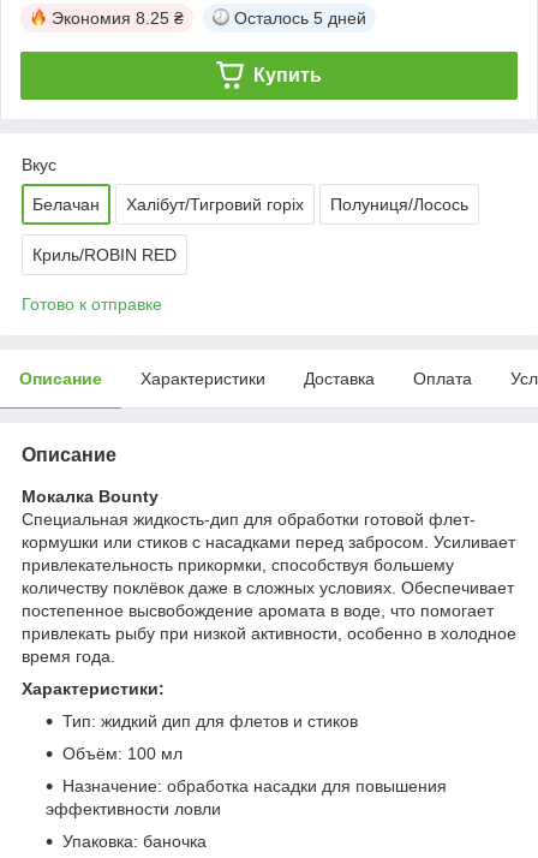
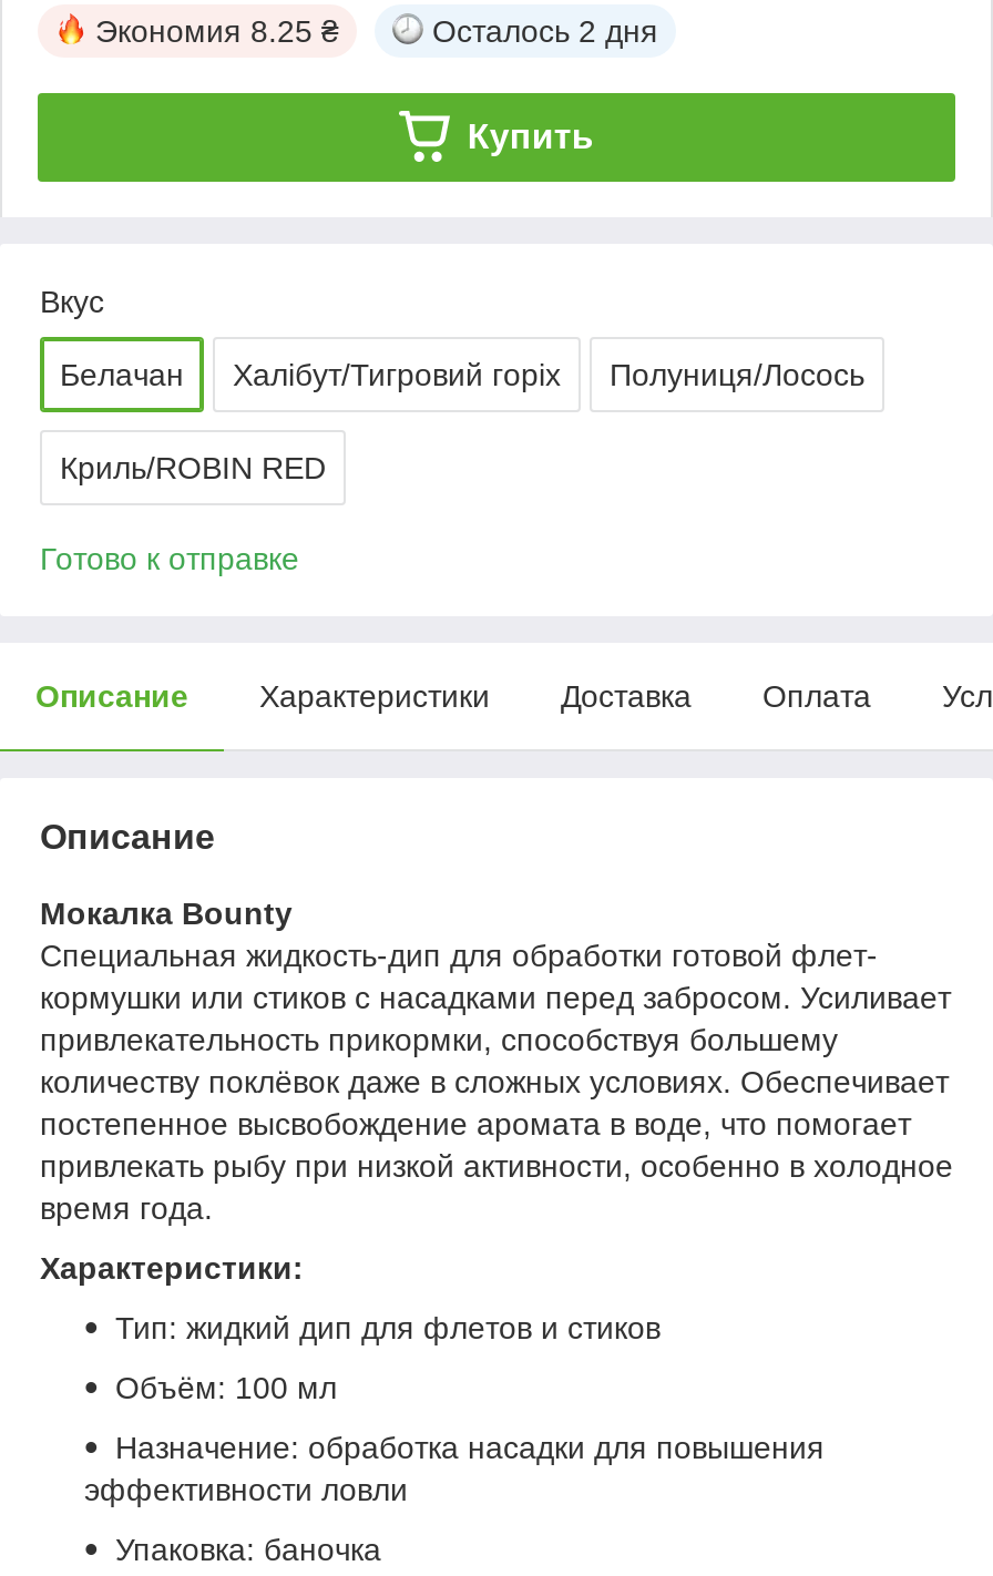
[234,8,366,27] Осталось 5 дней -> [432,13,658,48] Осталось 2 дня

